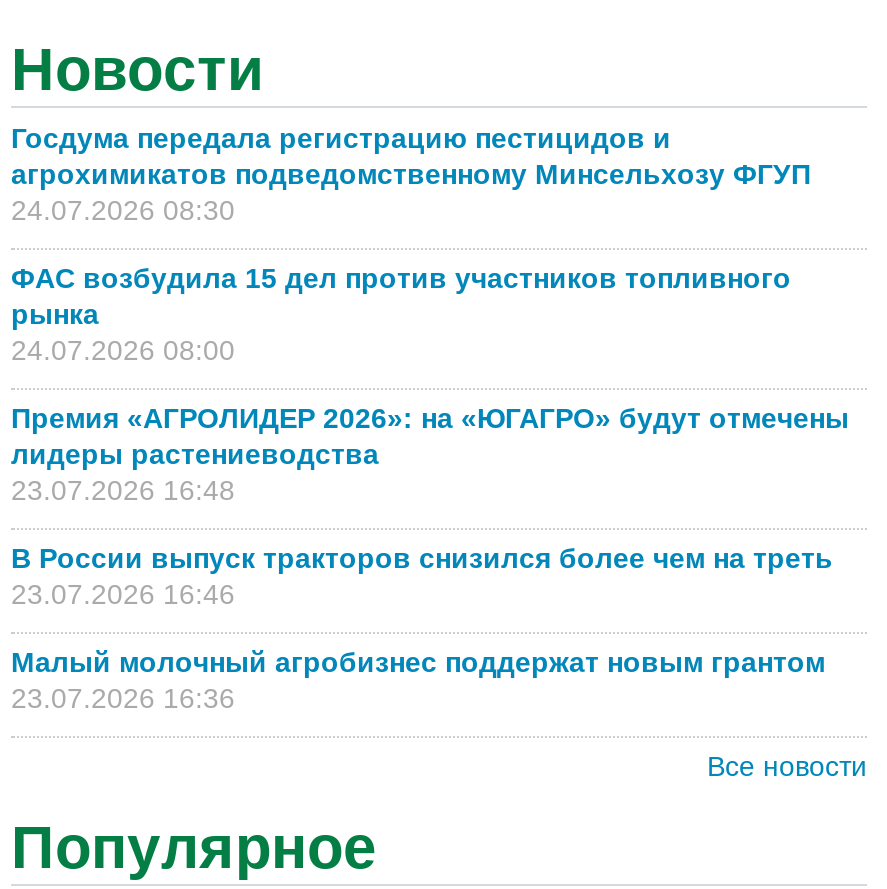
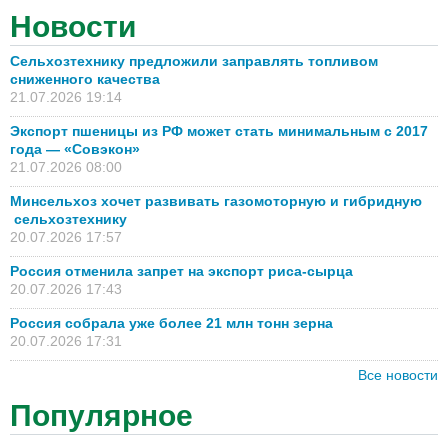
[11,121,811,225] Госдума передала регистрацию пестицидов и | агрохимикатов подведомственному Минсельхозу ФГУП | 24.07.2026 08:30 -> [10,52,378,104] Сельхозтехнику предложили заправлять топливом | сниженного качества | 21.07.2026 19:14
[11,261,791,365] ФАС возбудила 15 дел против участников топливного | рынка | 24.07.2026 08:00 -> [10,122,428,174] Экспорт пшеницы из РФ может стать минимальным с 2017 | года — «Совэкон» | 21.07.2026 08:00
[11,401,849,505] Премия «АГРОЛИДЕР 2026»: на «ЮГАГРО» будут отмечены | лидеры растениеводства | 23.07.2026 16:48 -> [10,192,422,244] Минсельхоз хочет развивать газомоторную и гибридную | сельхозтехнику | 20.07.2026 17:57
[11,541,841,609] В России выпуск тракторов снизился более чем на треть | 23.07.2026 16:46 -> [10,262,357,296] Россия отменила запрет на экспорт риса-сырца | 20.07.2026 17:43
[11,645,833,713] Малый молочный агробизнес поддержат новым грантом | 23.07.2026 16:36 -> [10,314,333,348] Россия собрала уже более 21 млн тонн зерна | 20.07.2026 17:31

